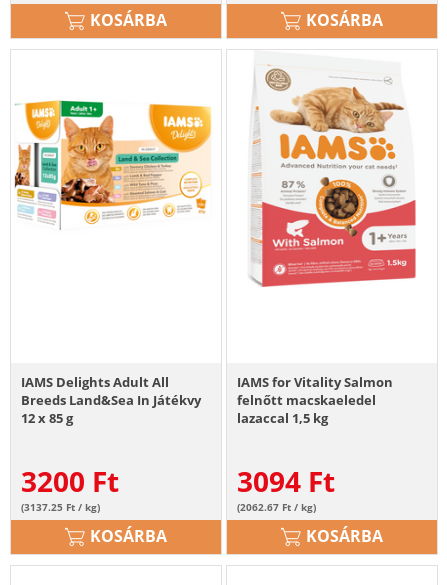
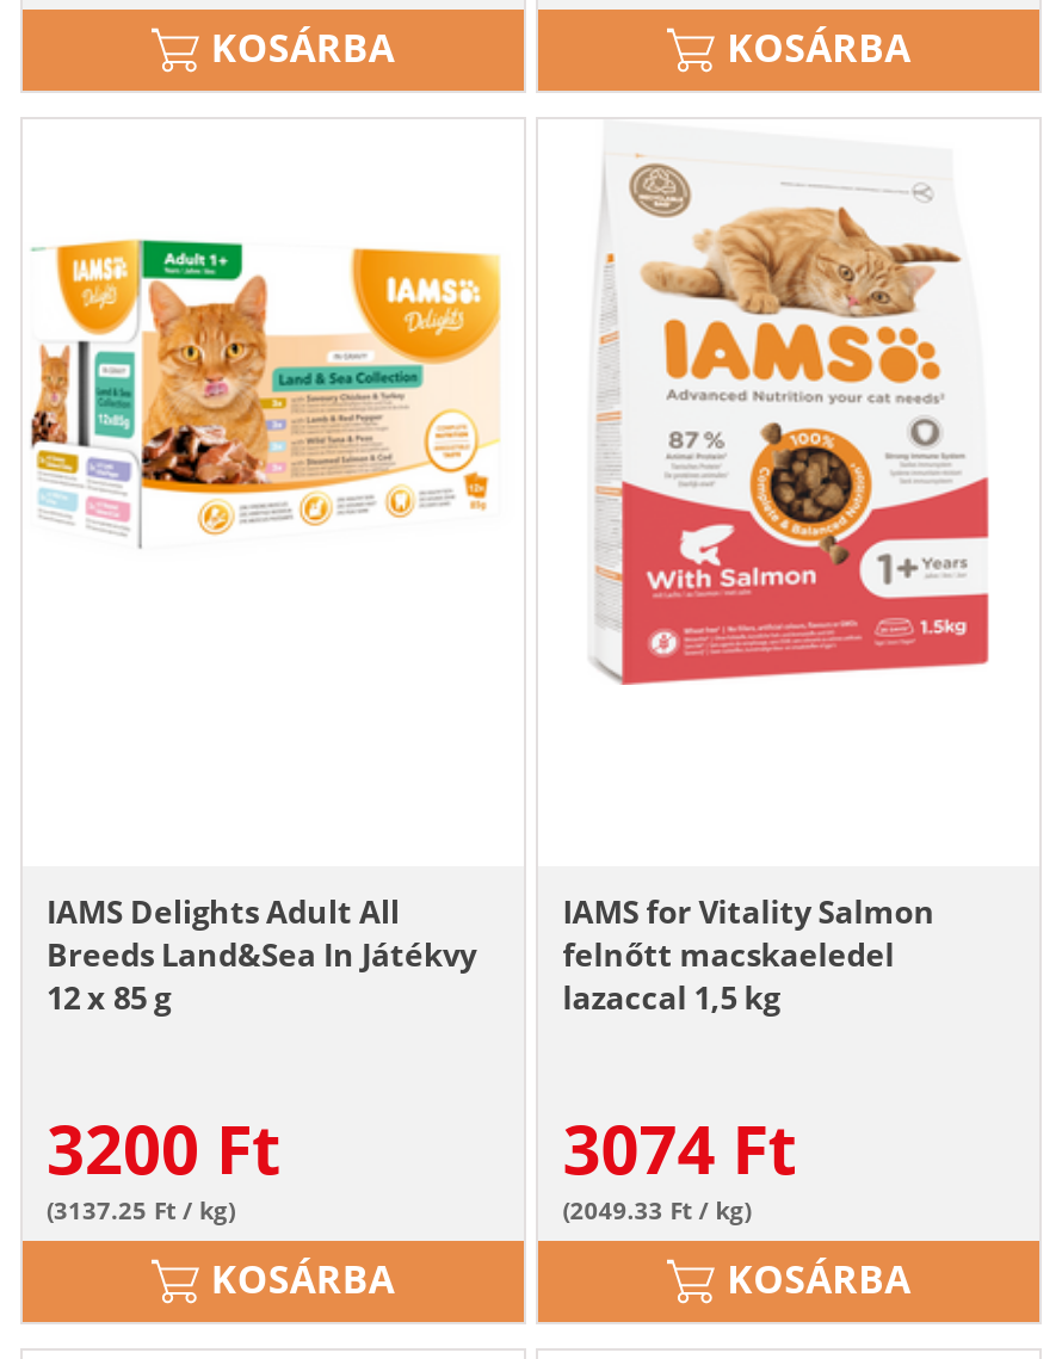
[237,462,335,500] 3094 Ft -> [563,1103,796,1193] 3074 Ft
[237,500,316,514] (2062.67 Ft / kg) -> [563,1193,751,1227] (2049.33 Ft / kg)

